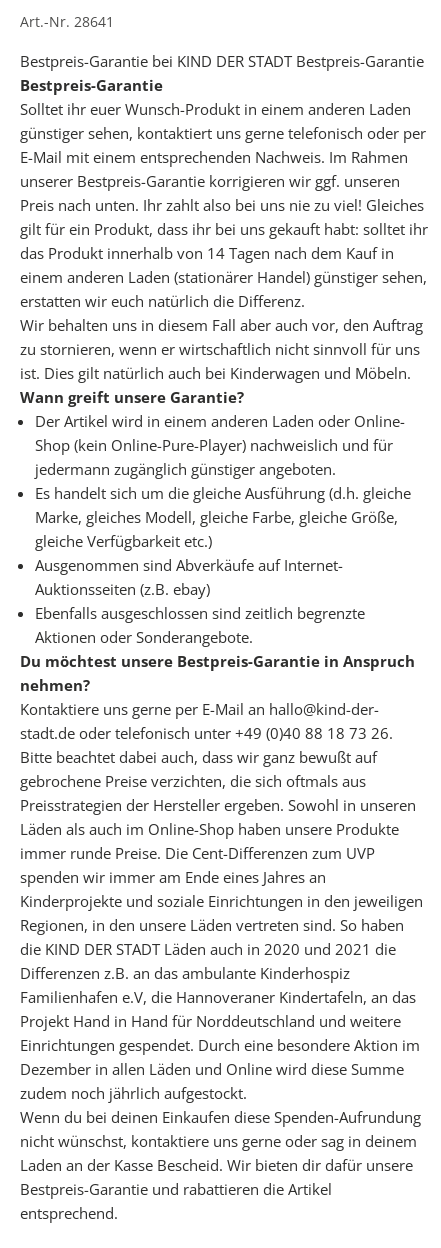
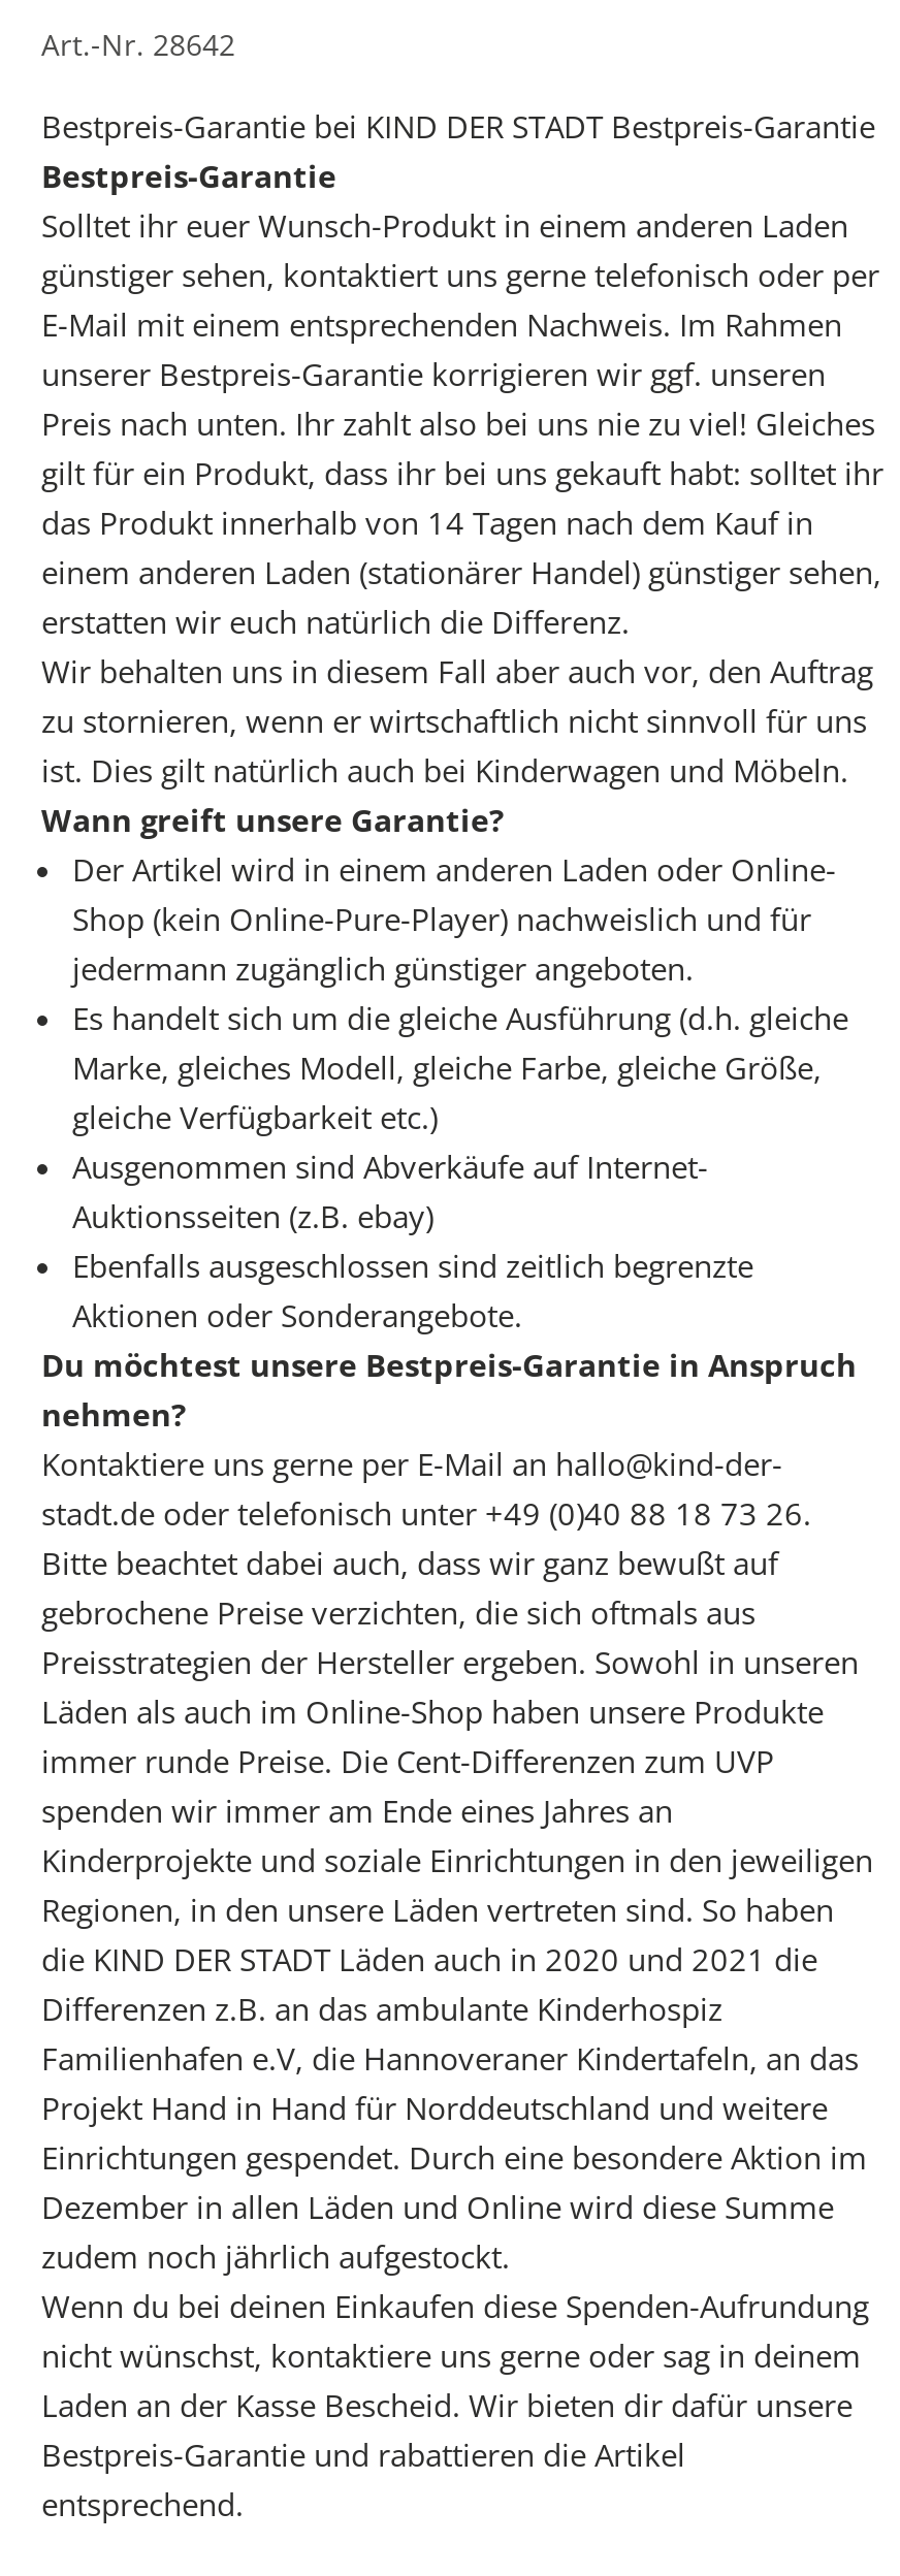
[20,12,114,31] Art.-Nr. 28641 -> [41,25,235,64] Art.-Nr. 28642

